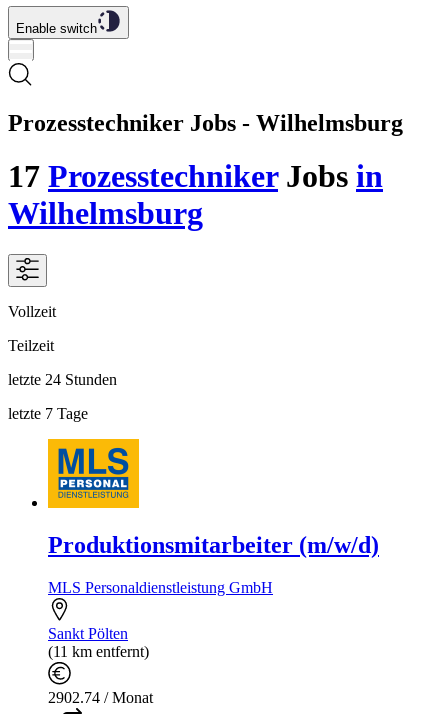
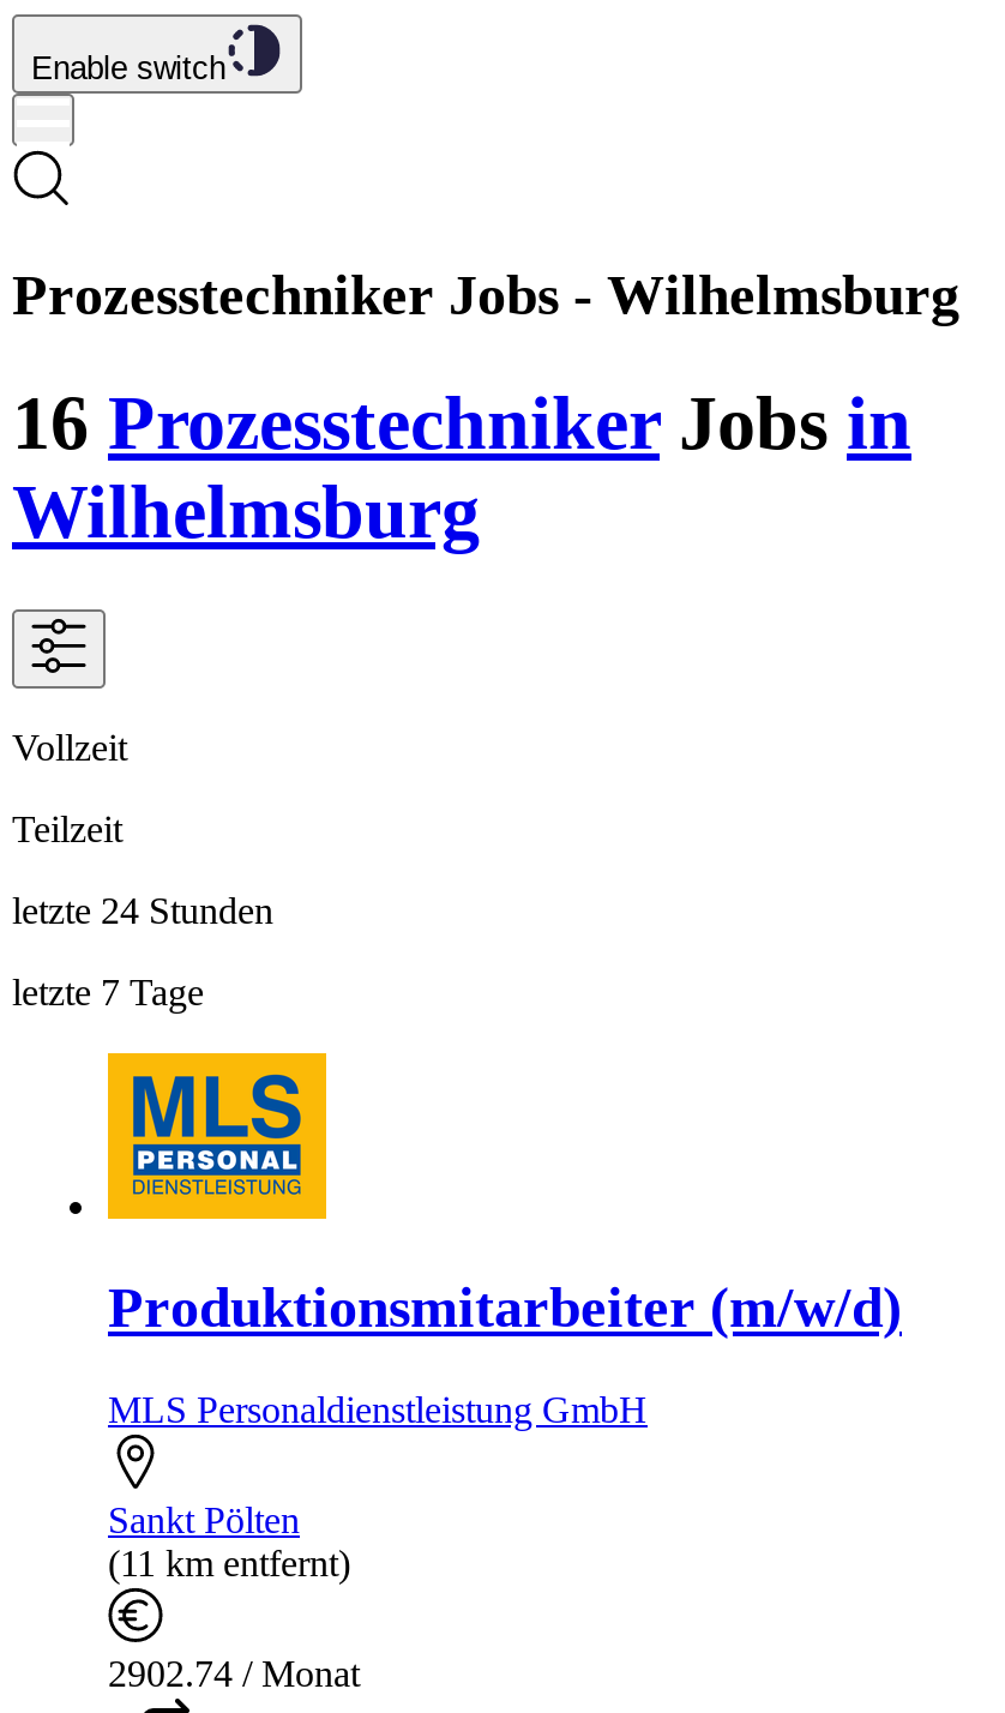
[8,158,383,194] 17 Prozesstechniker Jobs in -> [12,380,911,466] 16 Prozesstechniker Jobs in

